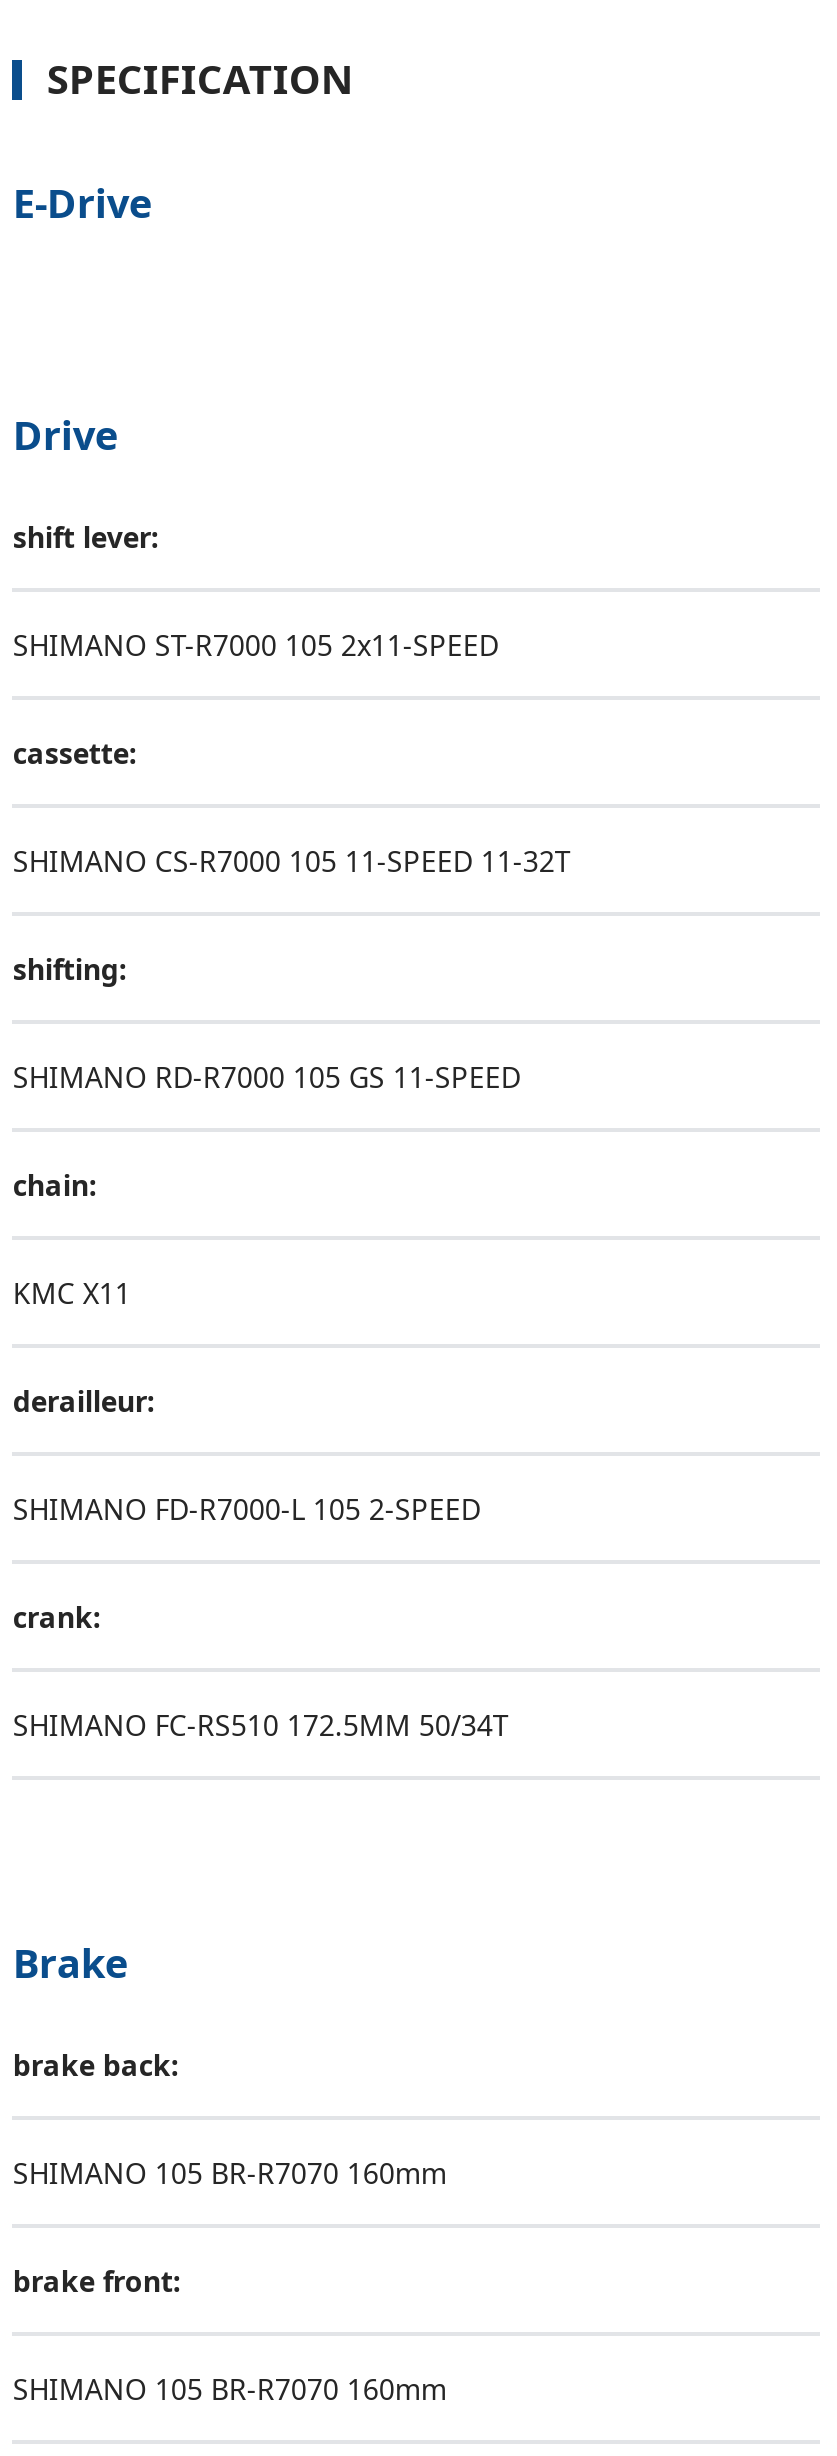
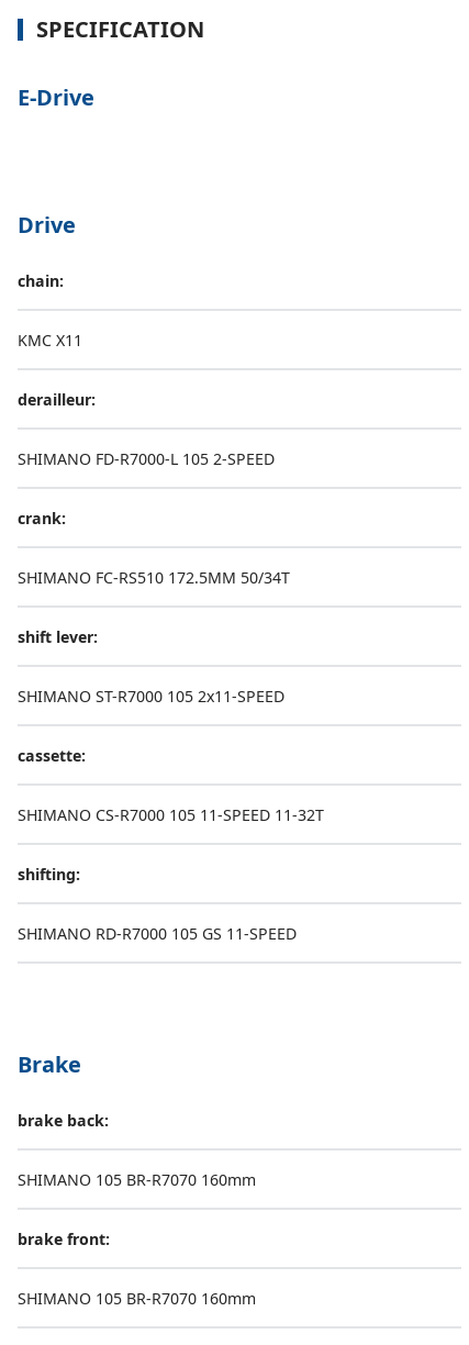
moved [13,518,571,1096] -> [18,626,324,944]: shift lever: | SHIMANO ST-R7000 105 2x11-SPEED | cassette: | SHIMANO CS-R7000 105 11-SPEED 11-32T | shifting: | SHIMANO RD-R7000 105 GS 11-SPEED
moved [13,1166,509,1744] -> [18,270,290,588]: chain: | KMC X11 | derailleur: | SHIMANO FD-R7000-L 105 2-SPEED | crank: | SHIMANO FC-RS510 172.5MM 50/34T

